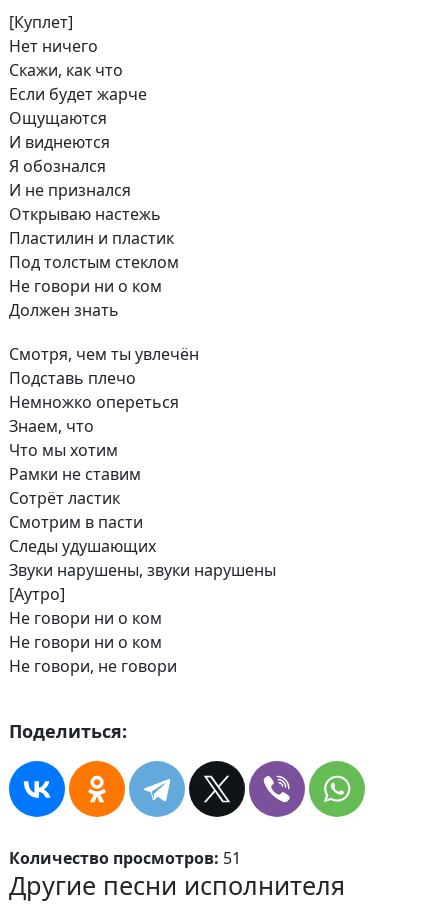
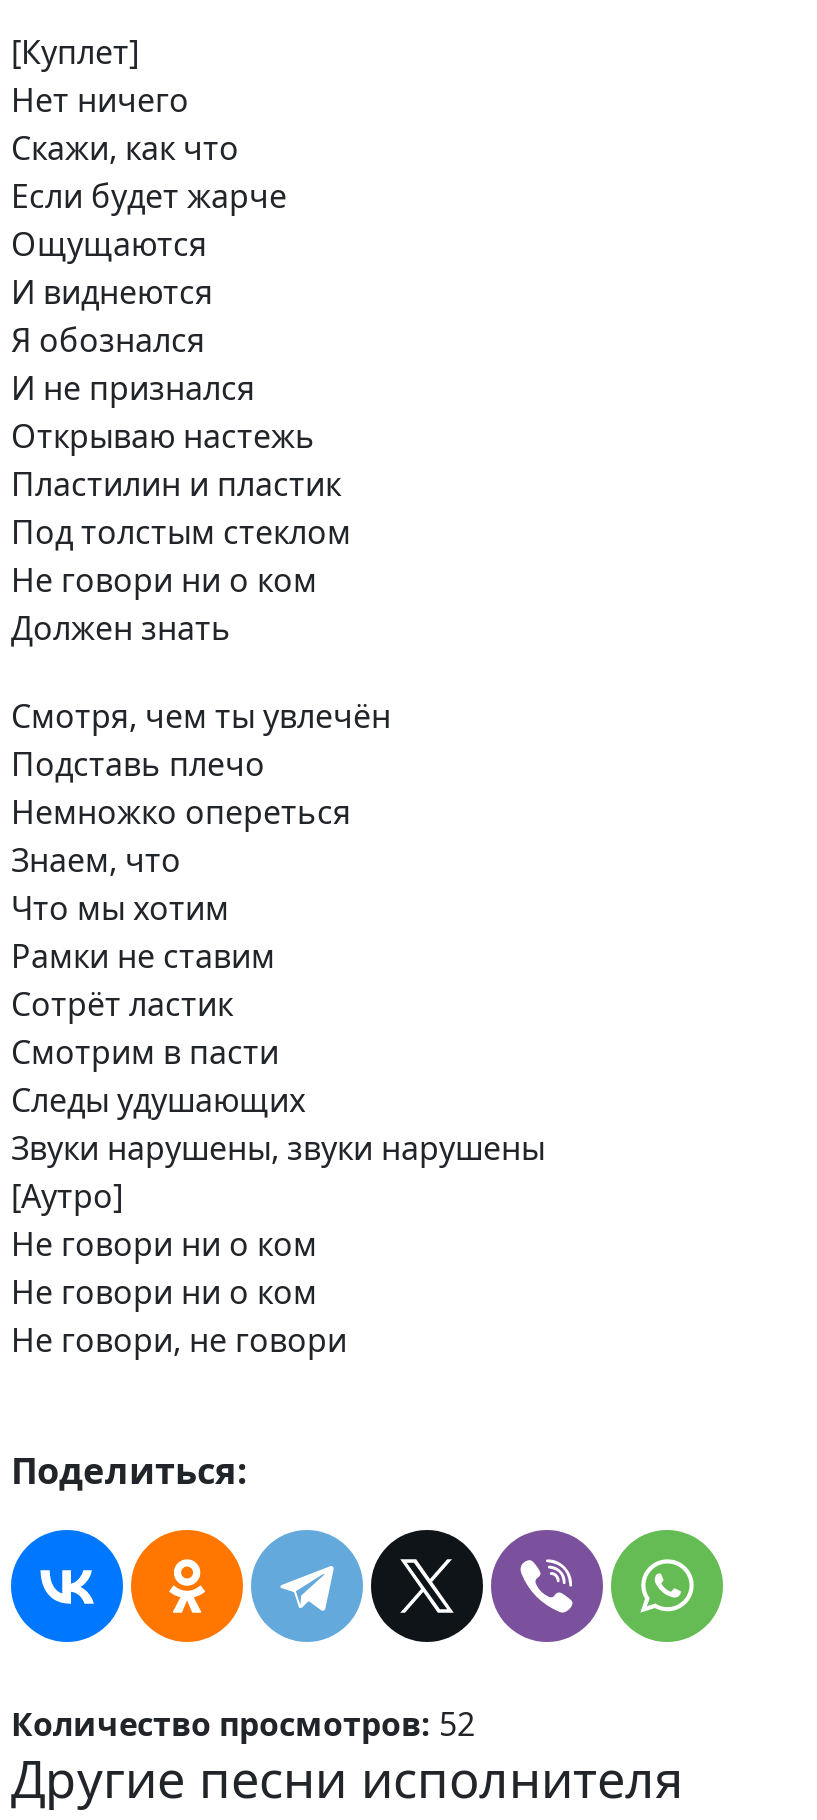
[9,847,241,869] Количество просмотров: 51 -> [11,1702,475,1746] Количество просмотров: 52

